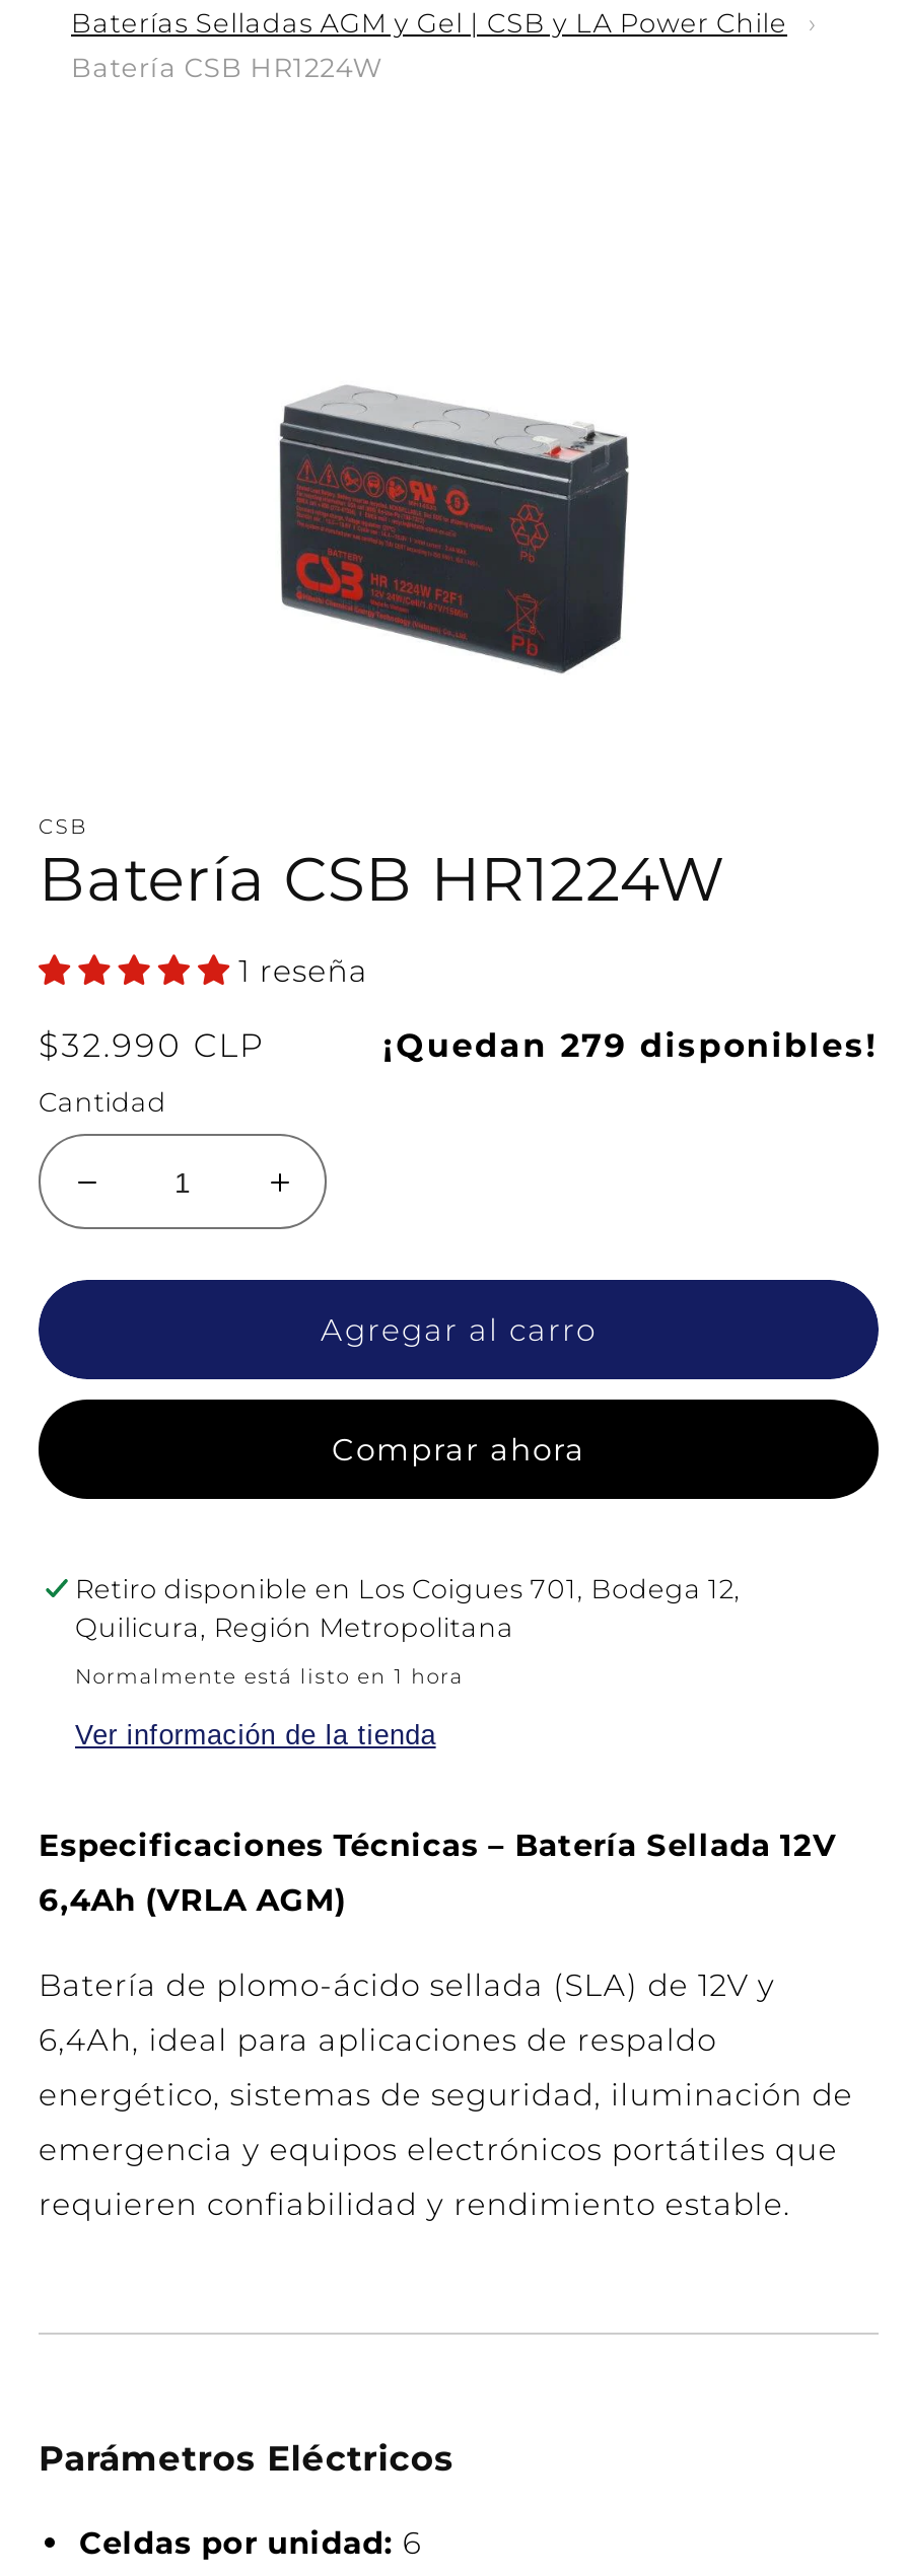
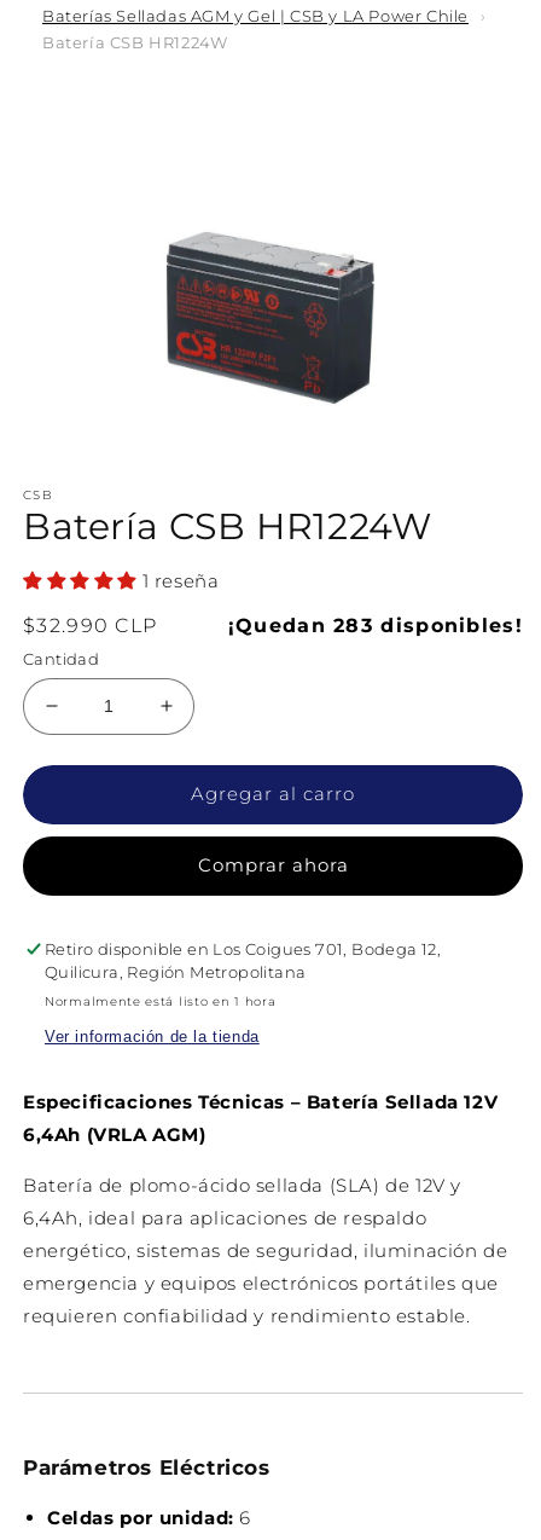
[383,1027,879,1065] ¡Quedan 279 disponibles! -> [228,614,523,637] ¡Quedan 283 disponibles!

